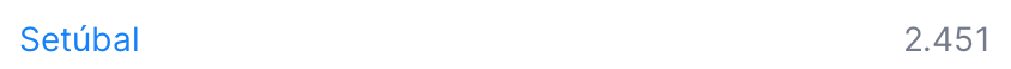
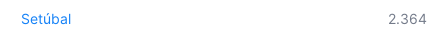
[903,17,992,57] 2.451 -> [388,10,427,27] 2.364

